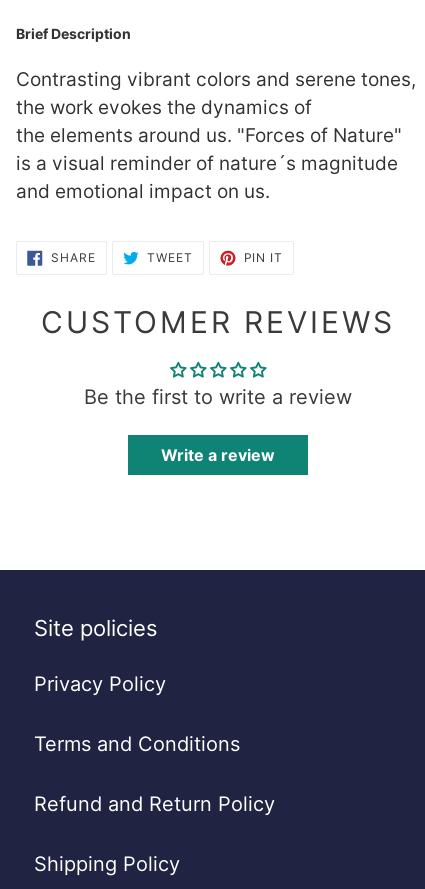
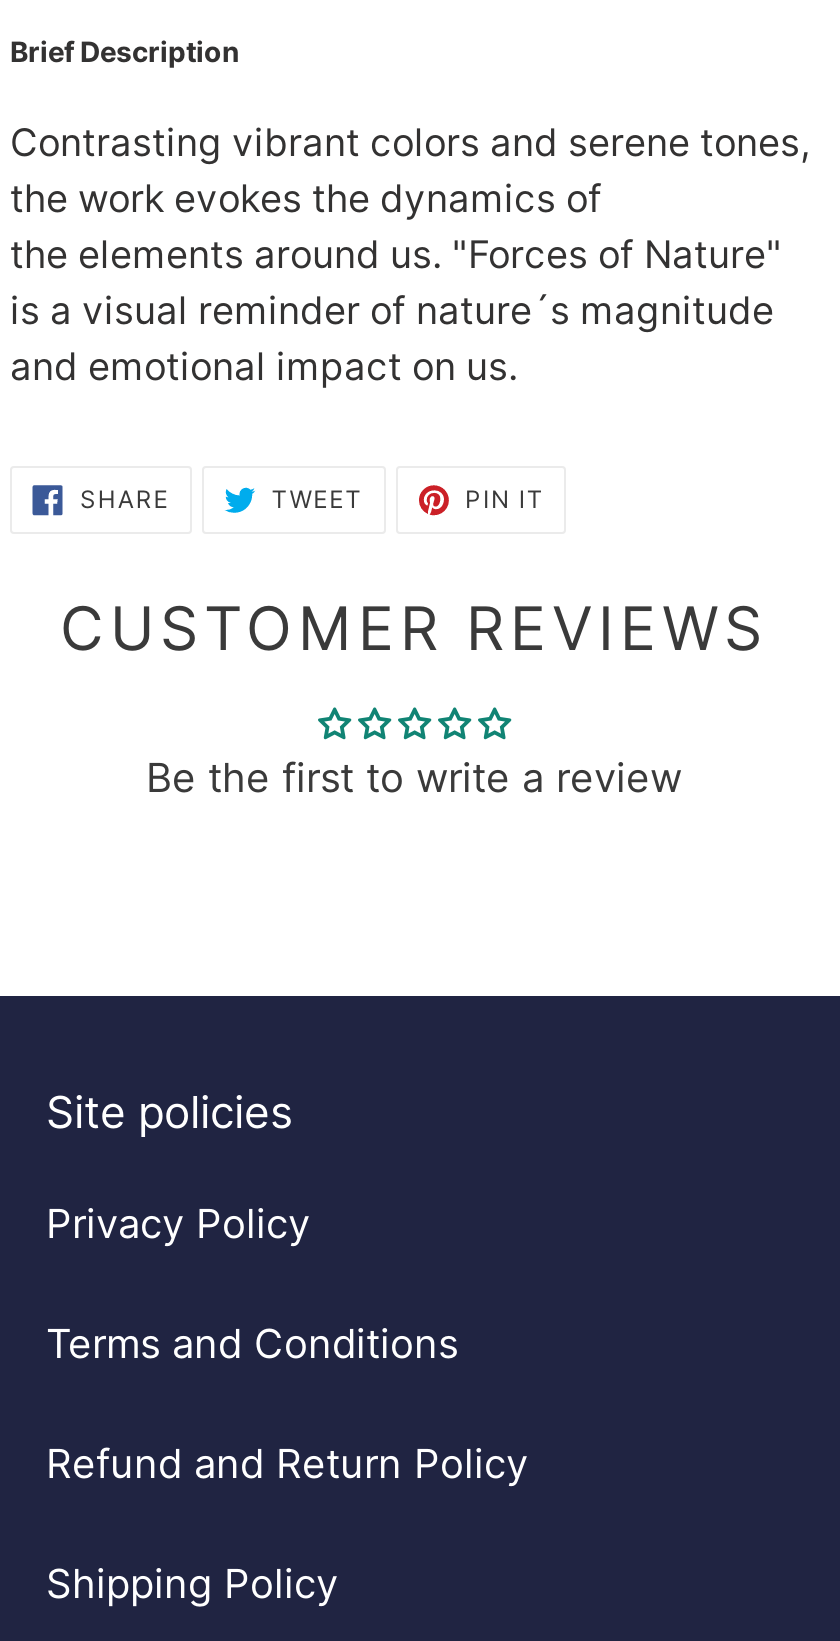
[161,445,275,465] Write a review -> none

